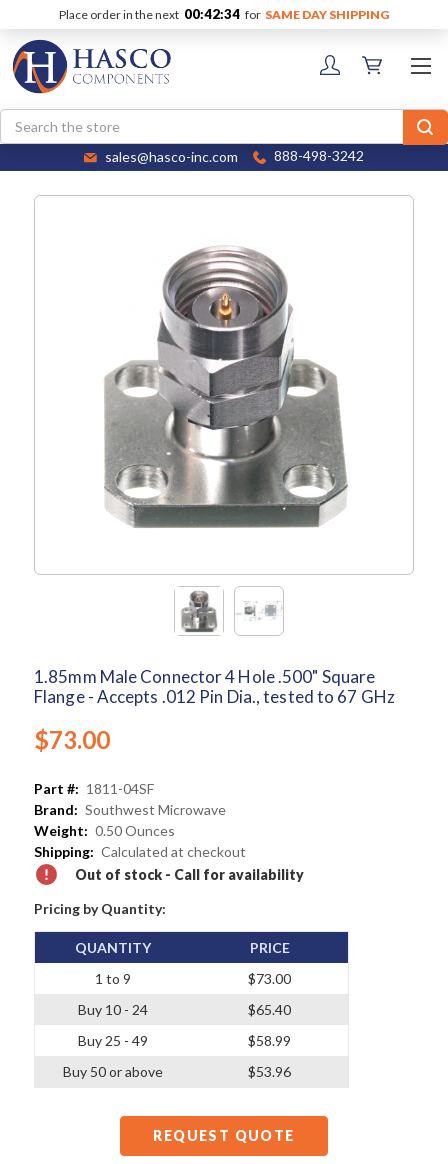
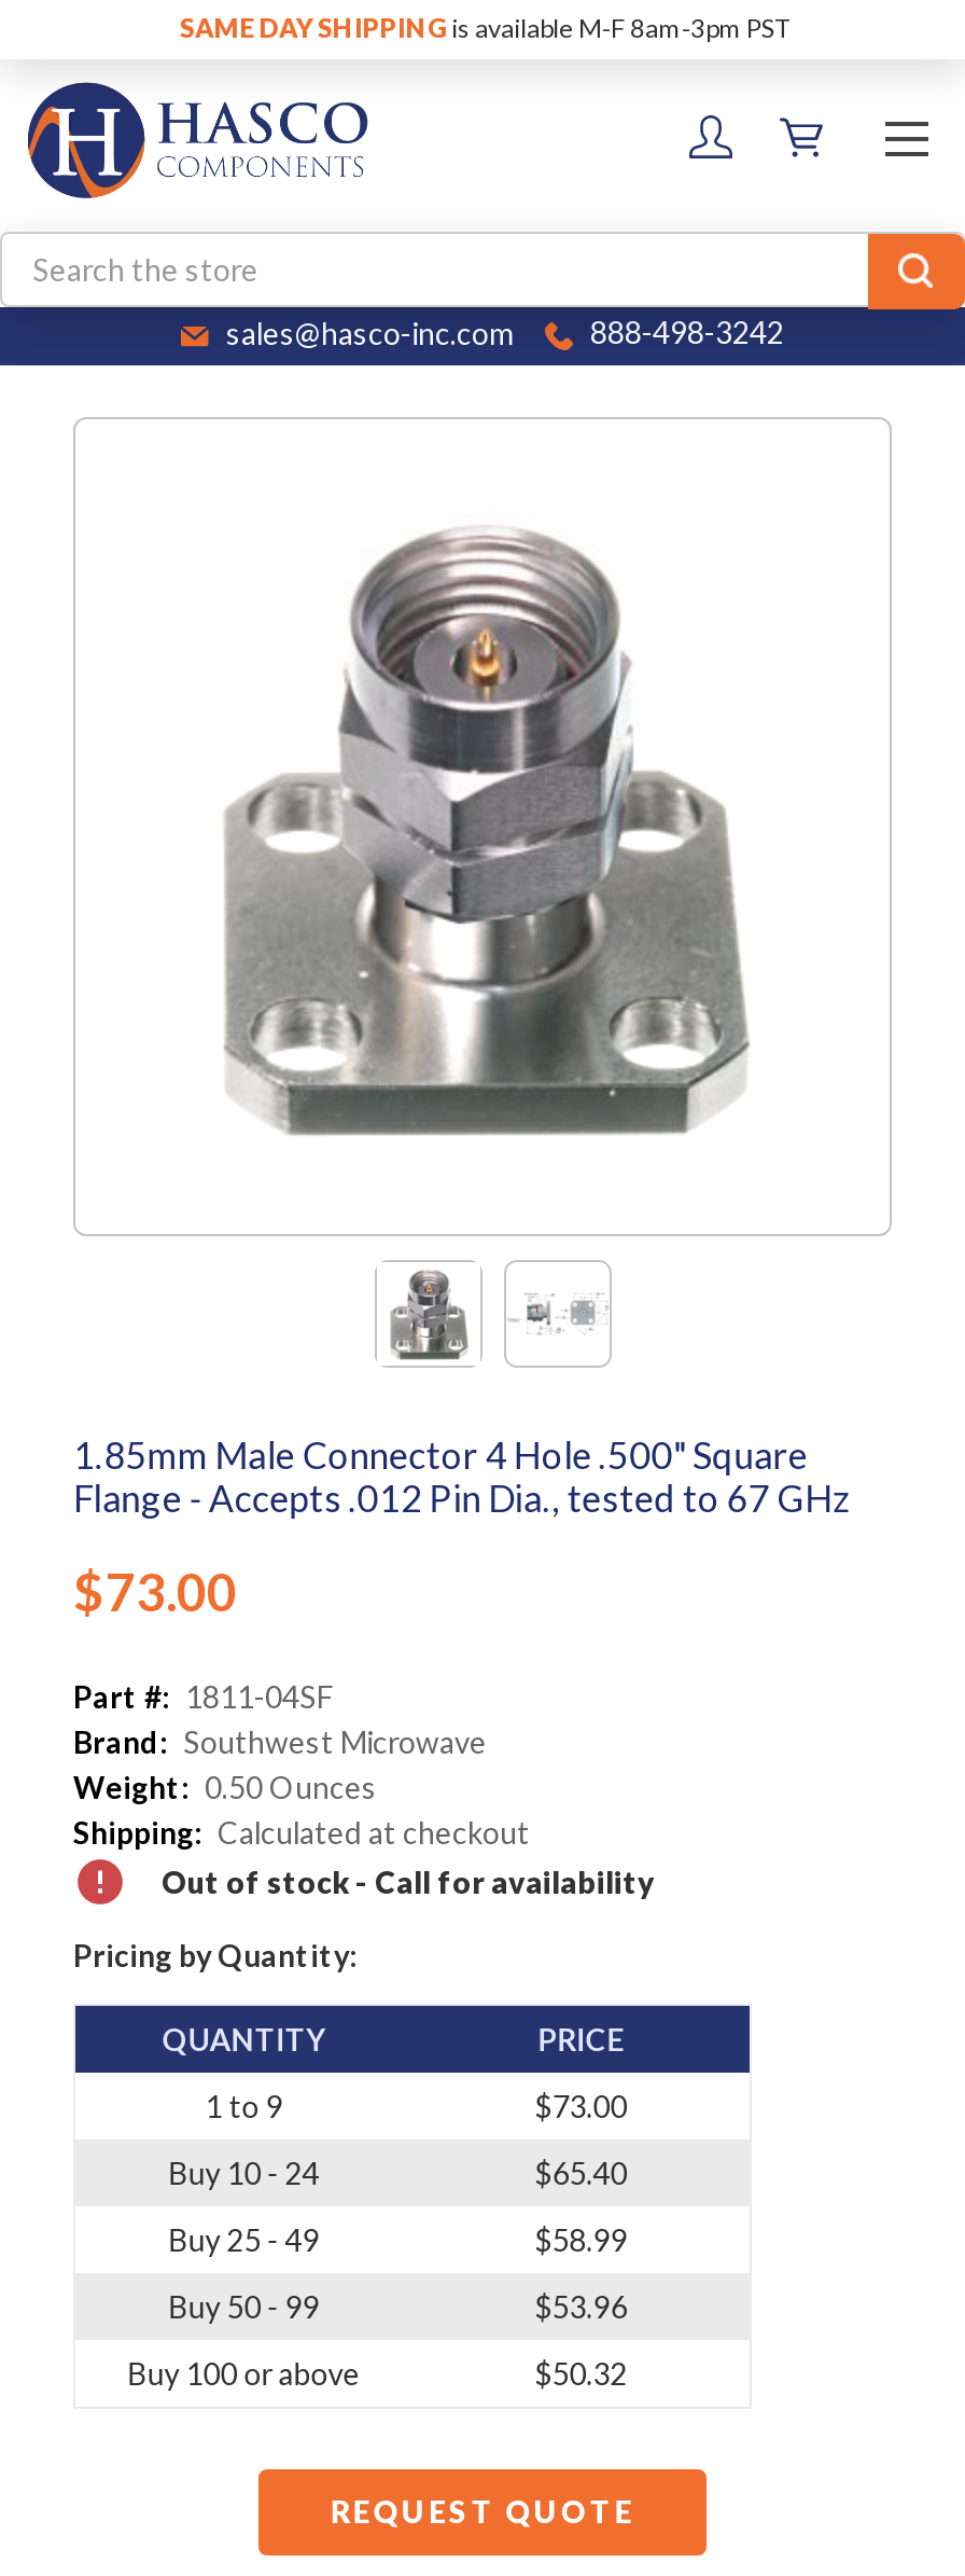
[59,6,389,22] Place order in the next 00:42:34 for SAME DAY SHIPPING -> [180,12,789,44] SAME DAY SHIPPING is available M-F 8am-3pm PST
[63,1063,163,1080] Buy 50 or above -> [128,2287,360,2391] Buy 50 - 99 | Buy 100 or above
none -> [535,2354,627,2391] $50.32

